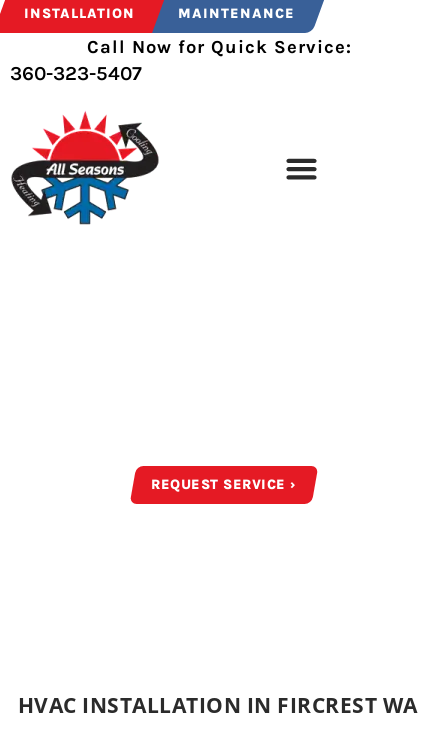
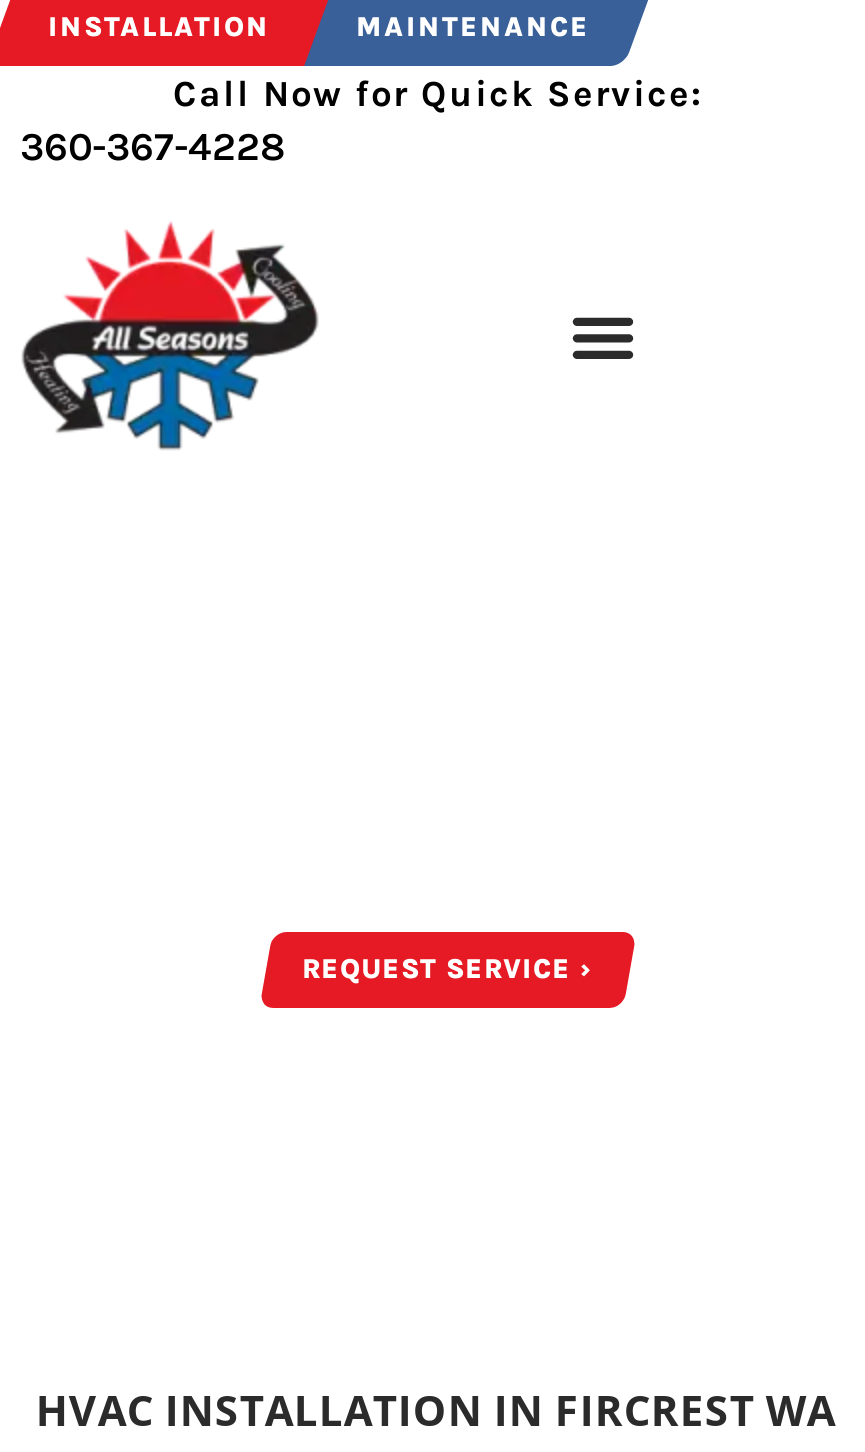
[5,62,142,85] 360-323-5407 -> [10,124,286,170] 360-367-4228

